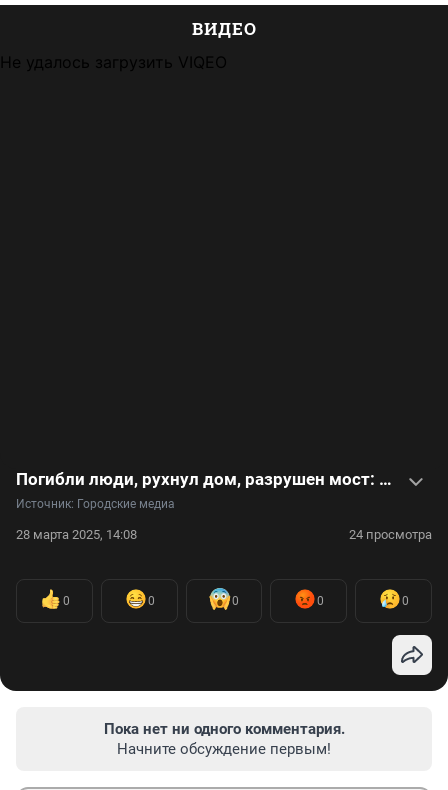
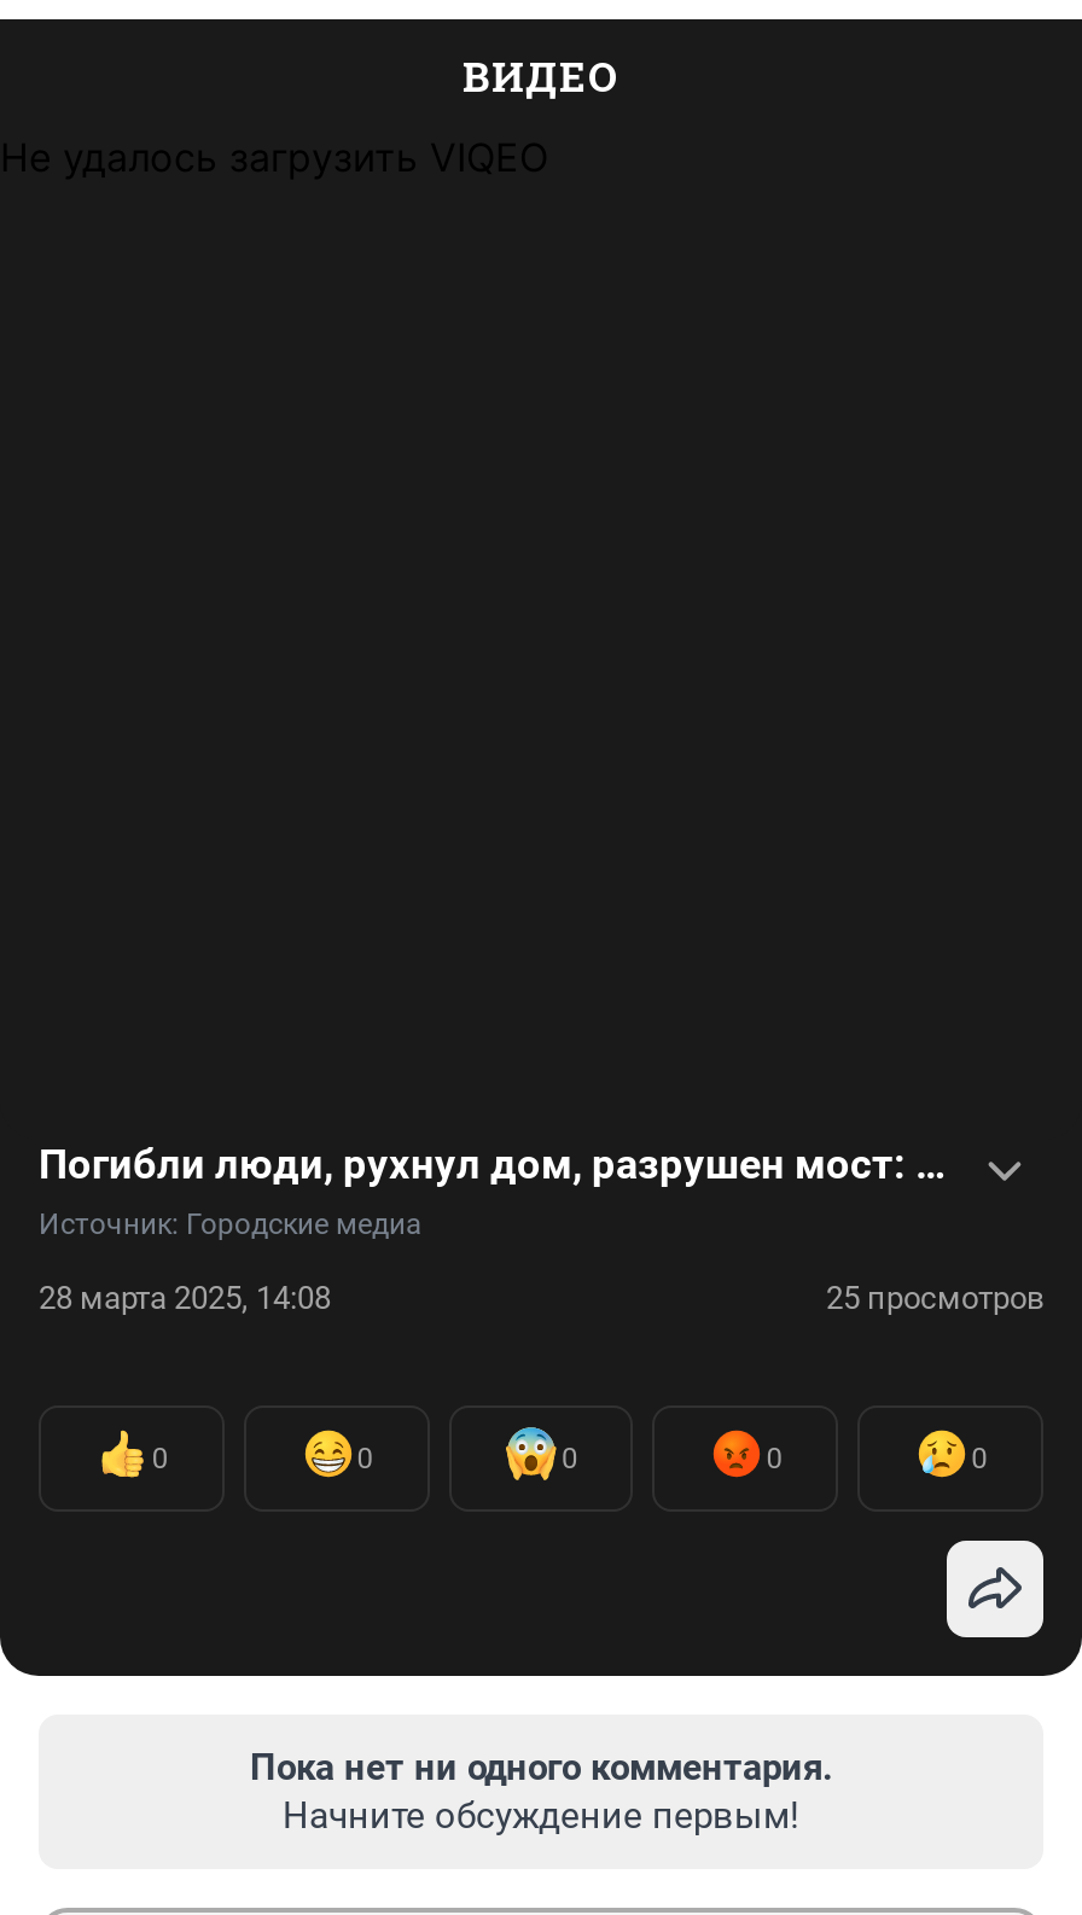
[349,527,432,542] 24 просмотра -> [826,1280,1043,1316] 25 просмотров

